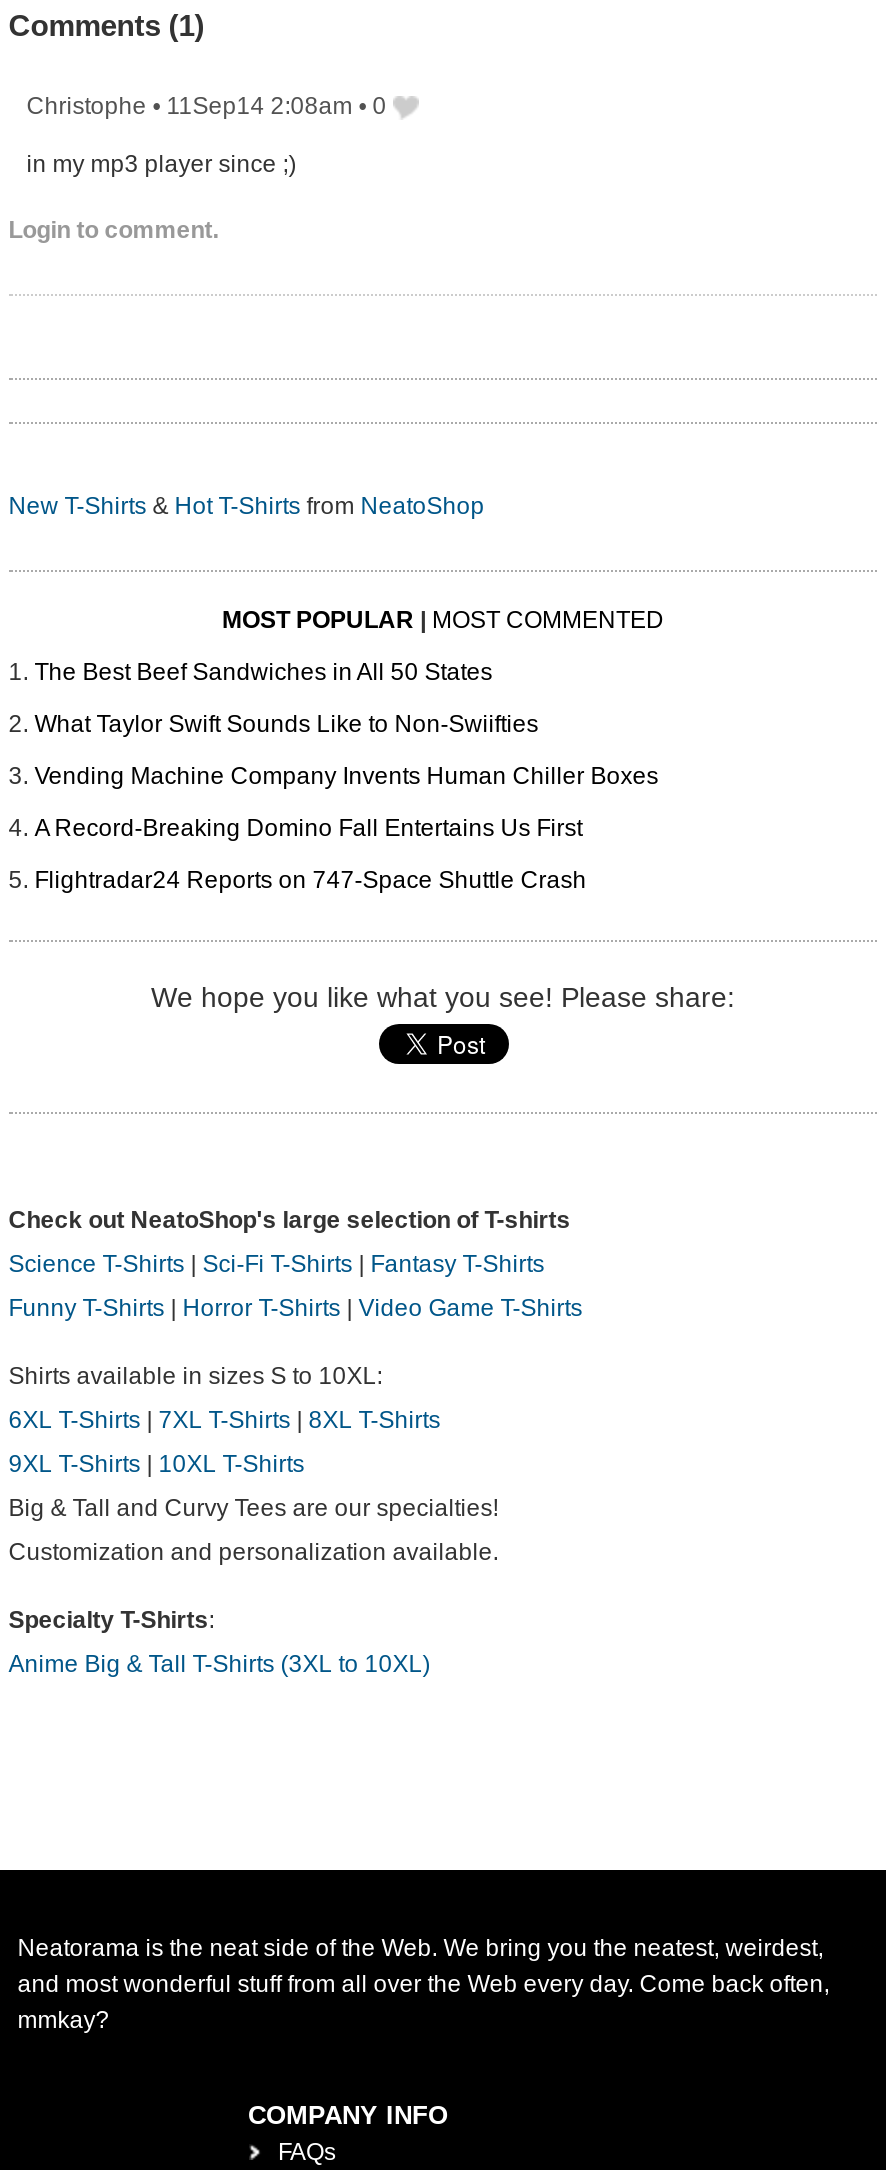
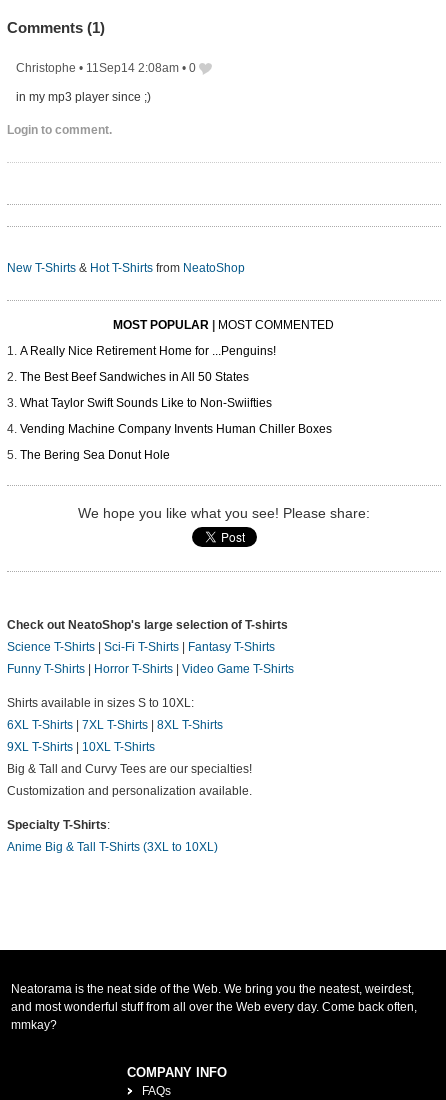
none -> [20,344,276,358] A Really Nice Retirement Home for ...Penguins!
moved [34,659,658,791] -> [20,370,332,436]: The Best Beef Sandwiches in All 50 States | What Taylor Swift Sounds Like to Non-Swiifties | Vending Machine Company Invents Human Chiller Boxes
[34,815,586,895] A Record-Breaking Domino Fall Entertains Us First | Flightradar24 Reports on 747-Space Shuttle Crash -> [20,448,170,462] The Bering Sea Donut Hole

